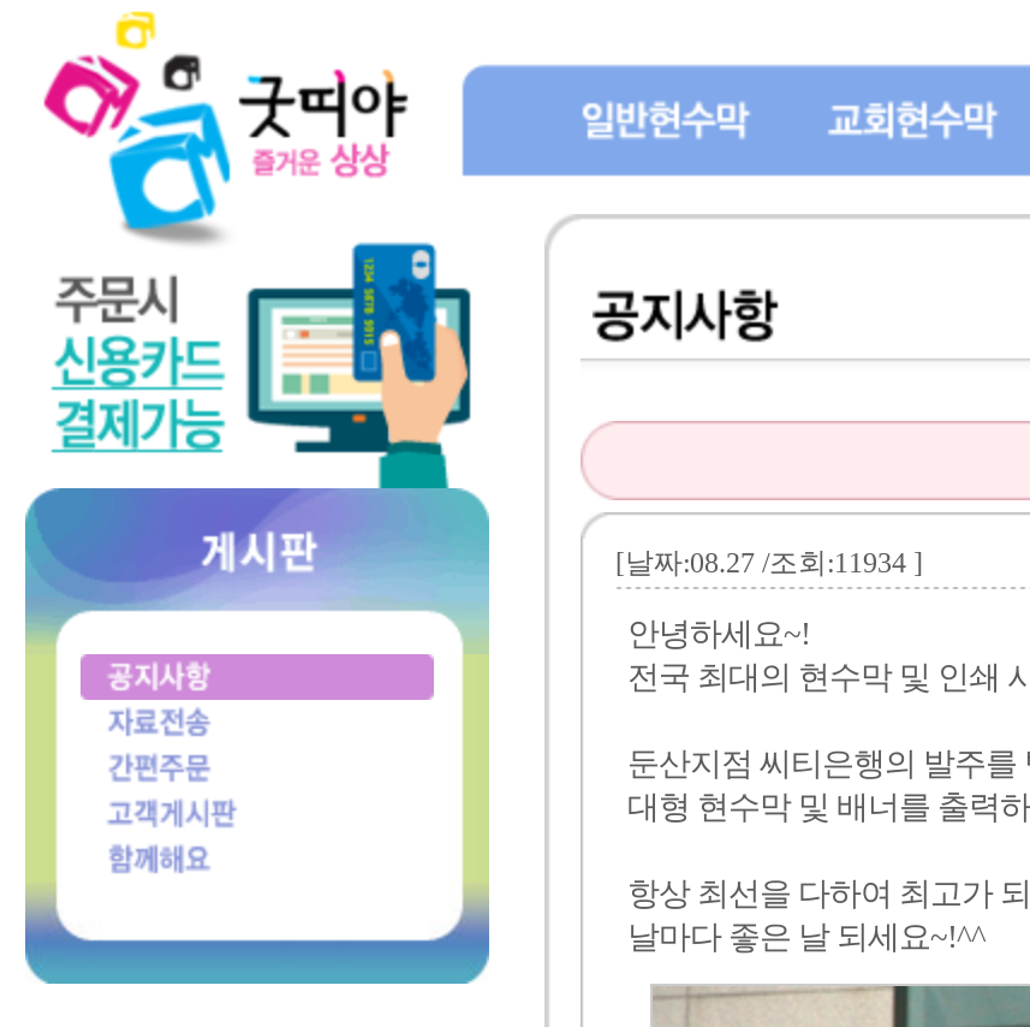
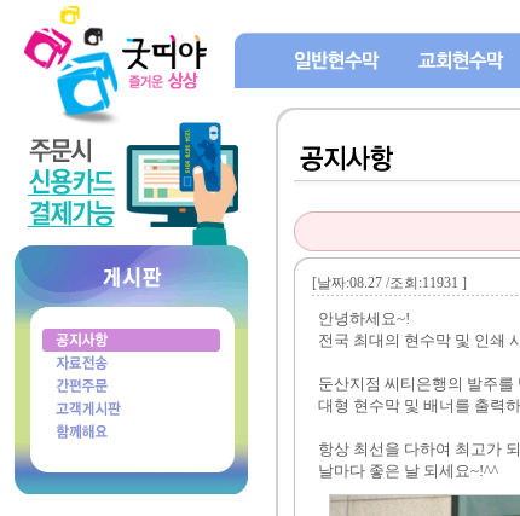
[615,546,923,580] [날짜:08.27 /조회:11934 ] -> [311,274,466,291] [날짜:08.27 /조회:11931 ]

